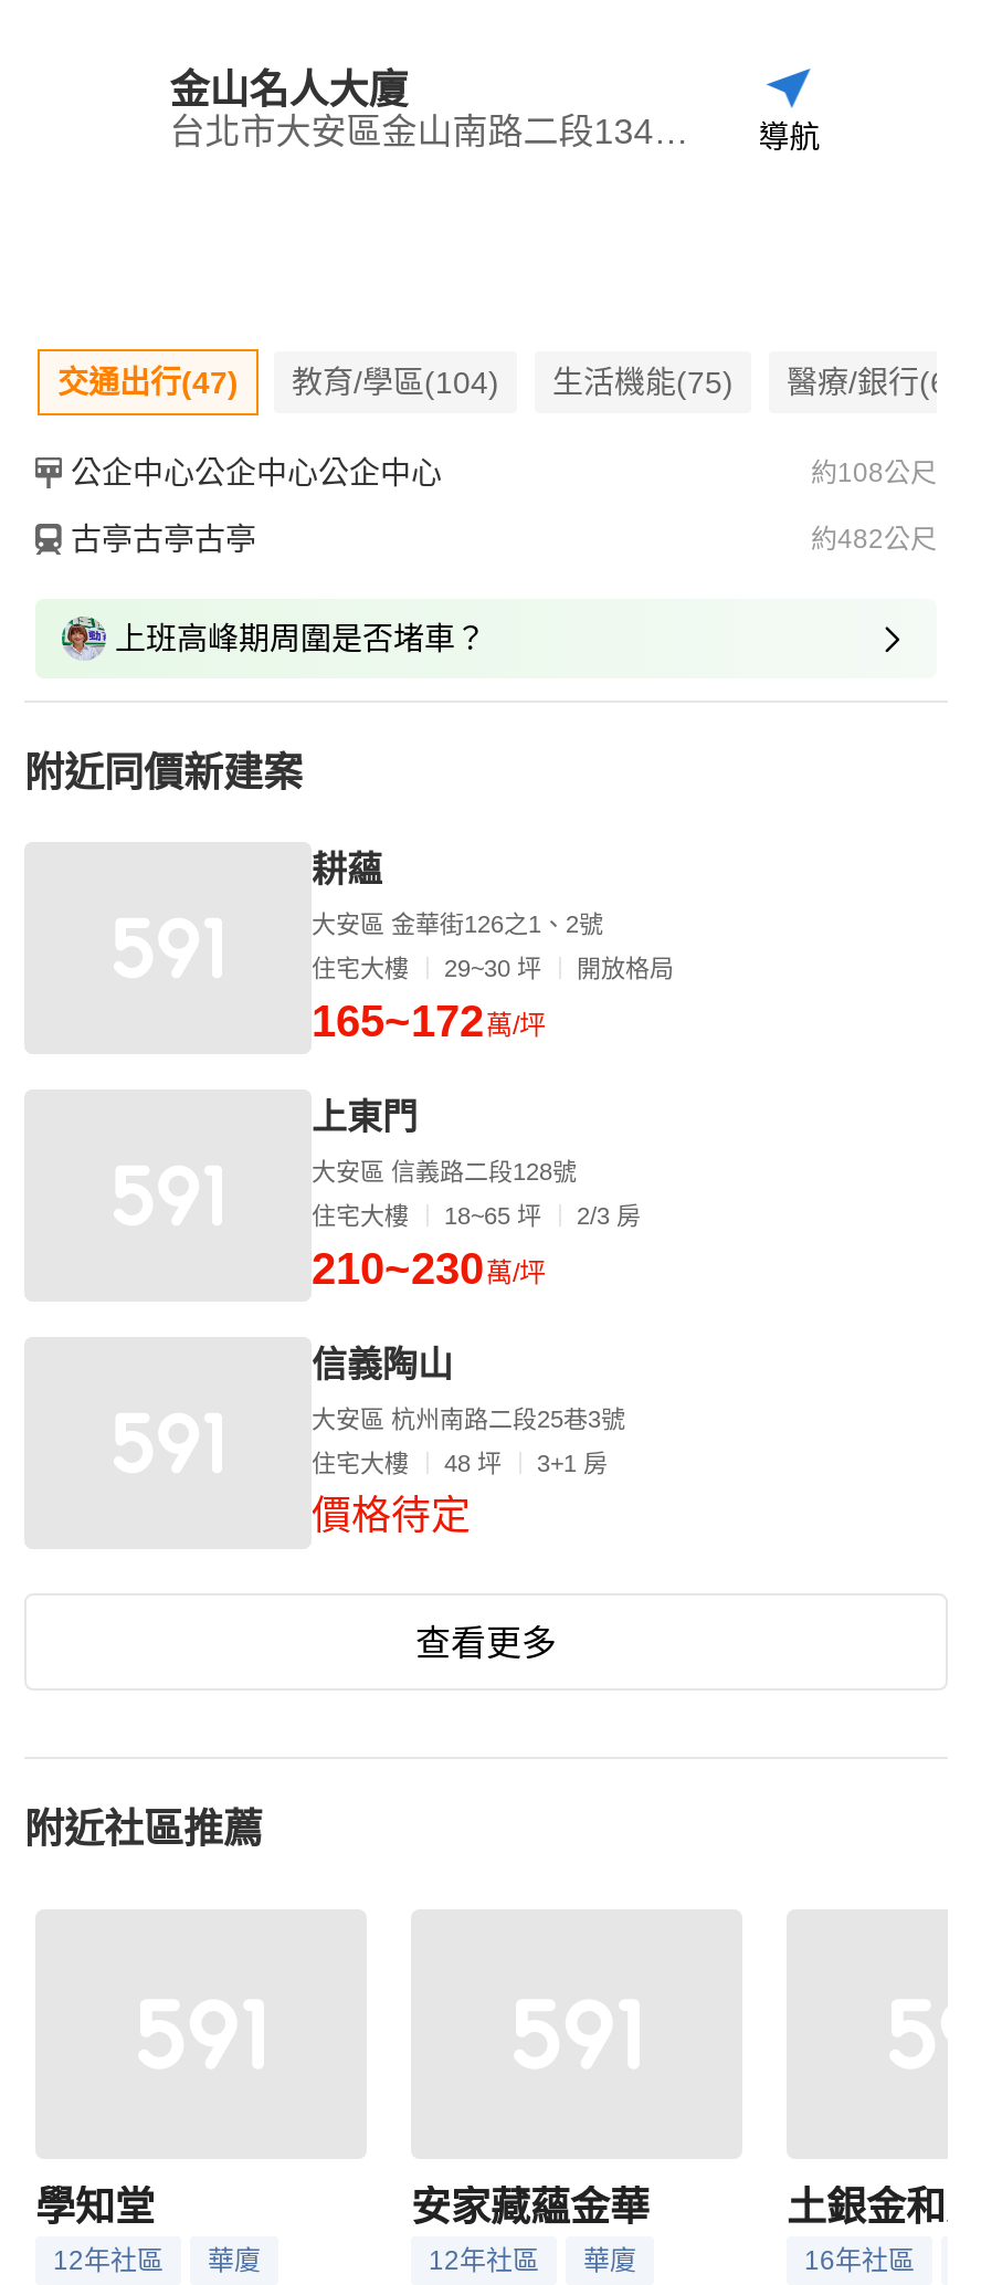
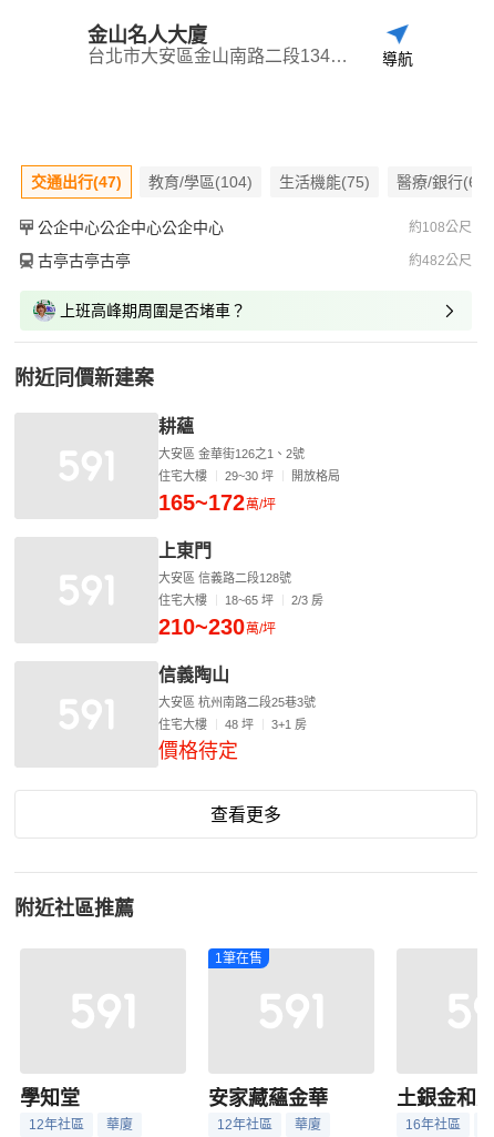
none -> [215,951,263,966] 1筆在售

